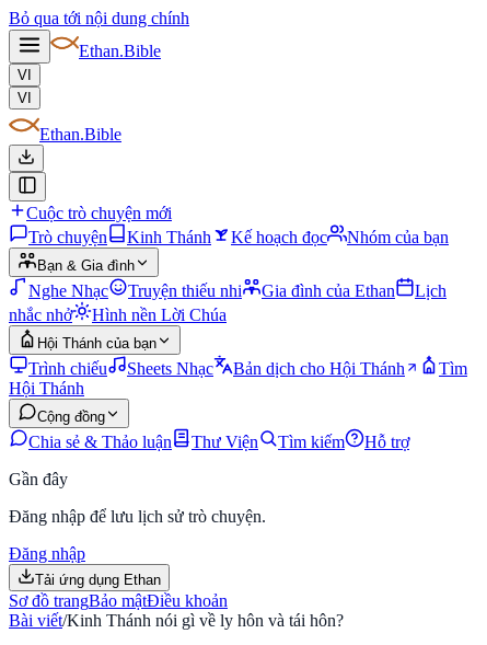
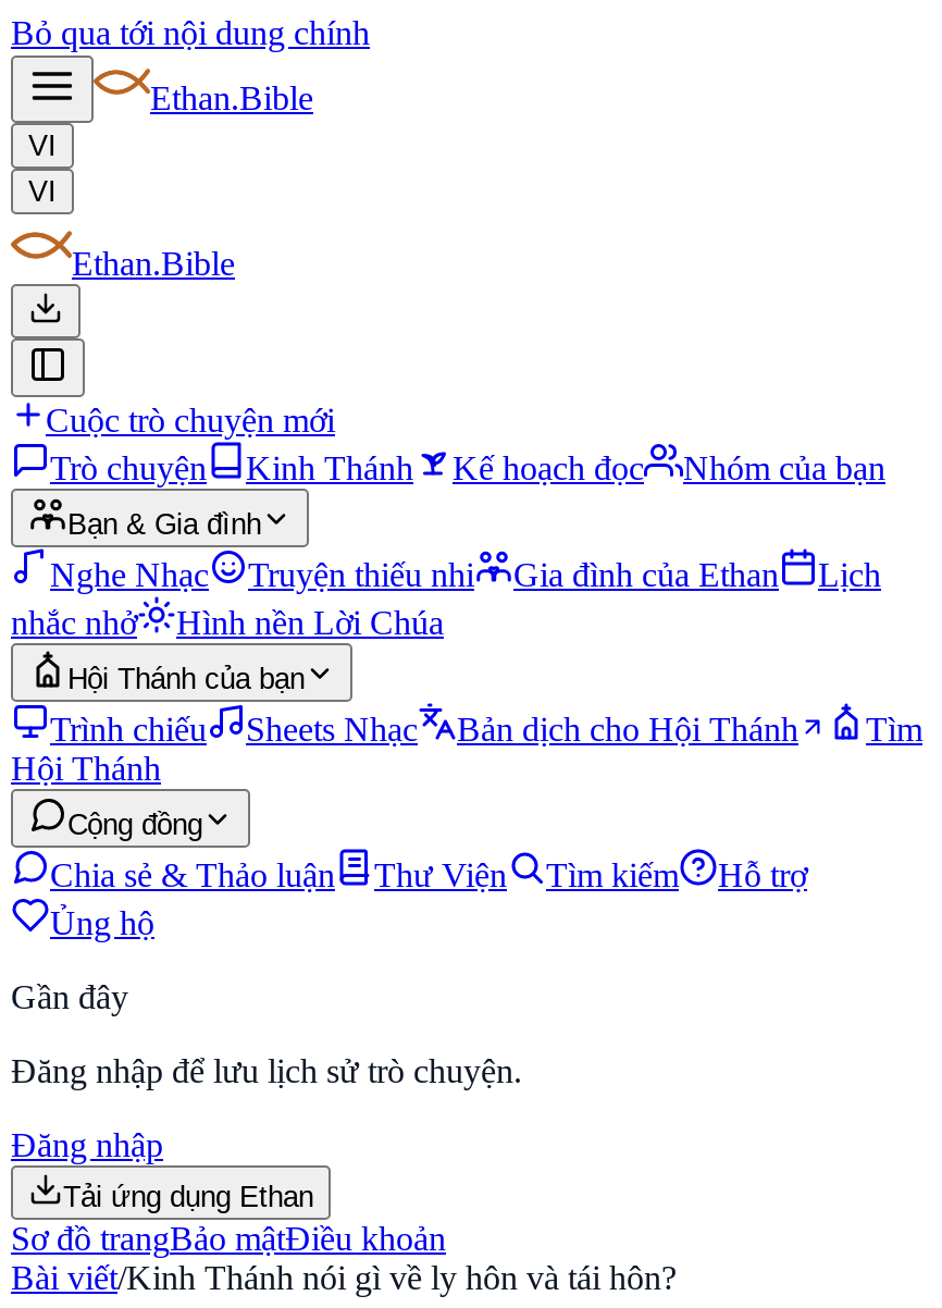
none -> [50,904,154,941] Ủng hộ

